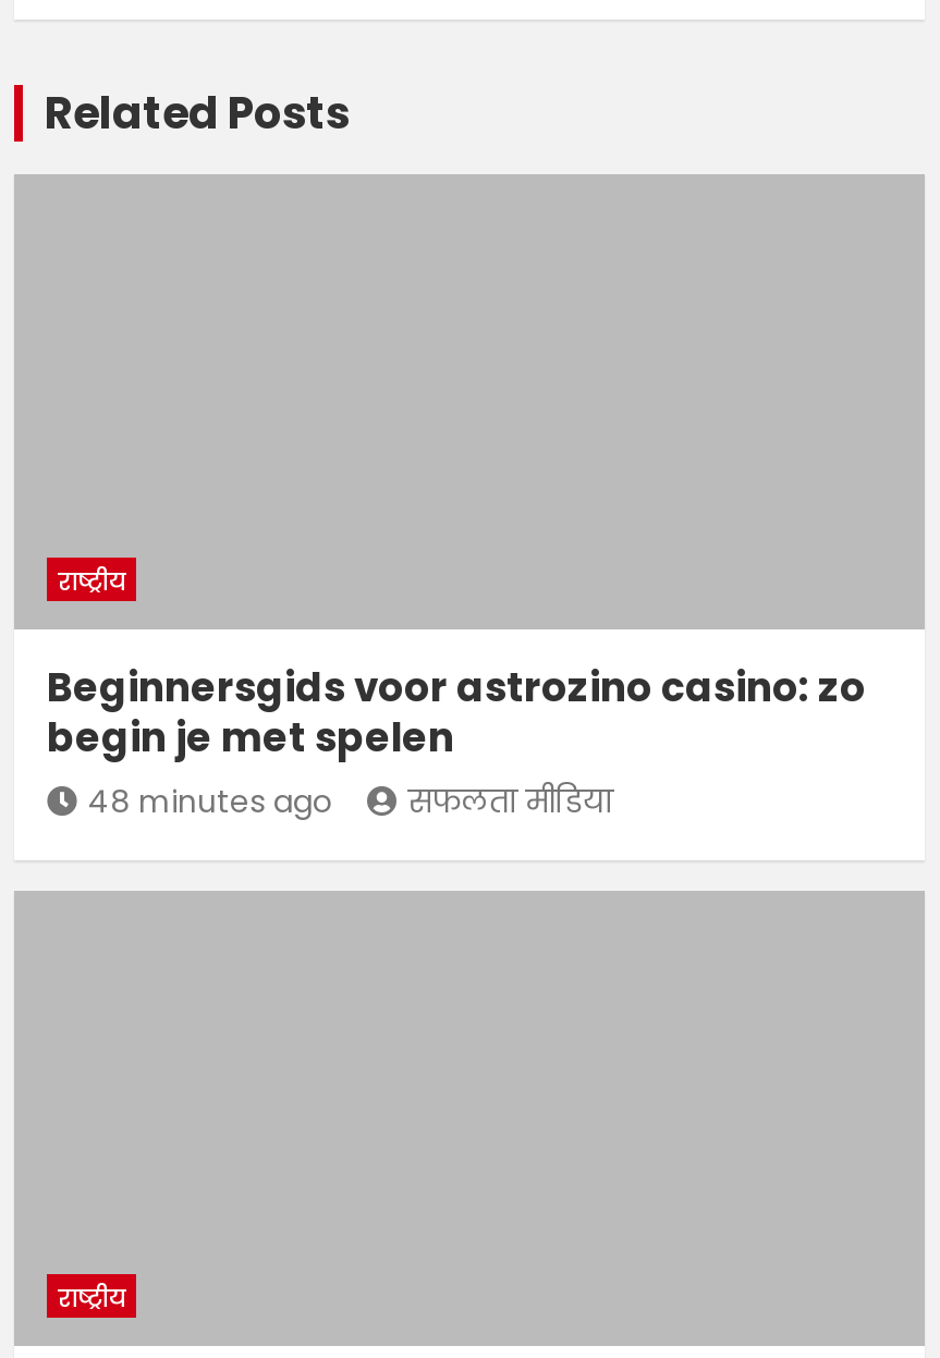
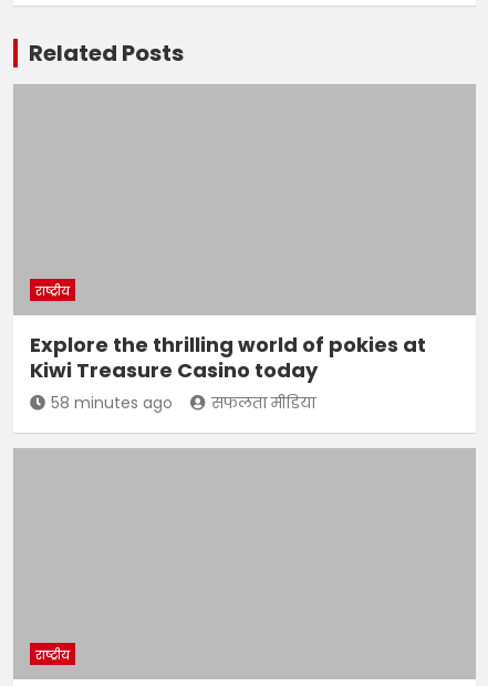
[47,660,866,823] Beginnersgids voor astrozino casino: zo | begin je met spelen | 48 minutes ago -> [30,331,426,414] Explore the thrilling world of pokies at | Kiwi Treasure Casino today | 58 minutes ago

